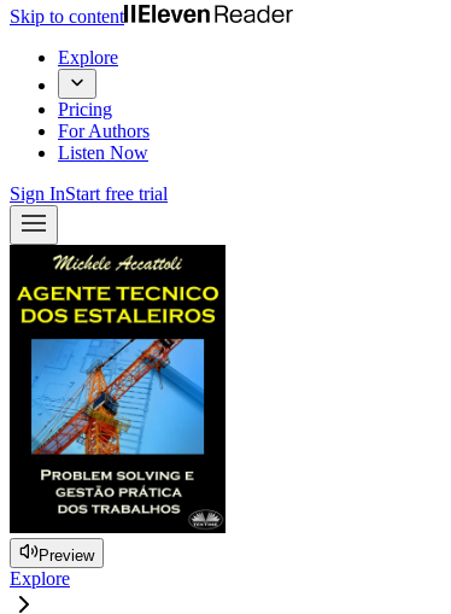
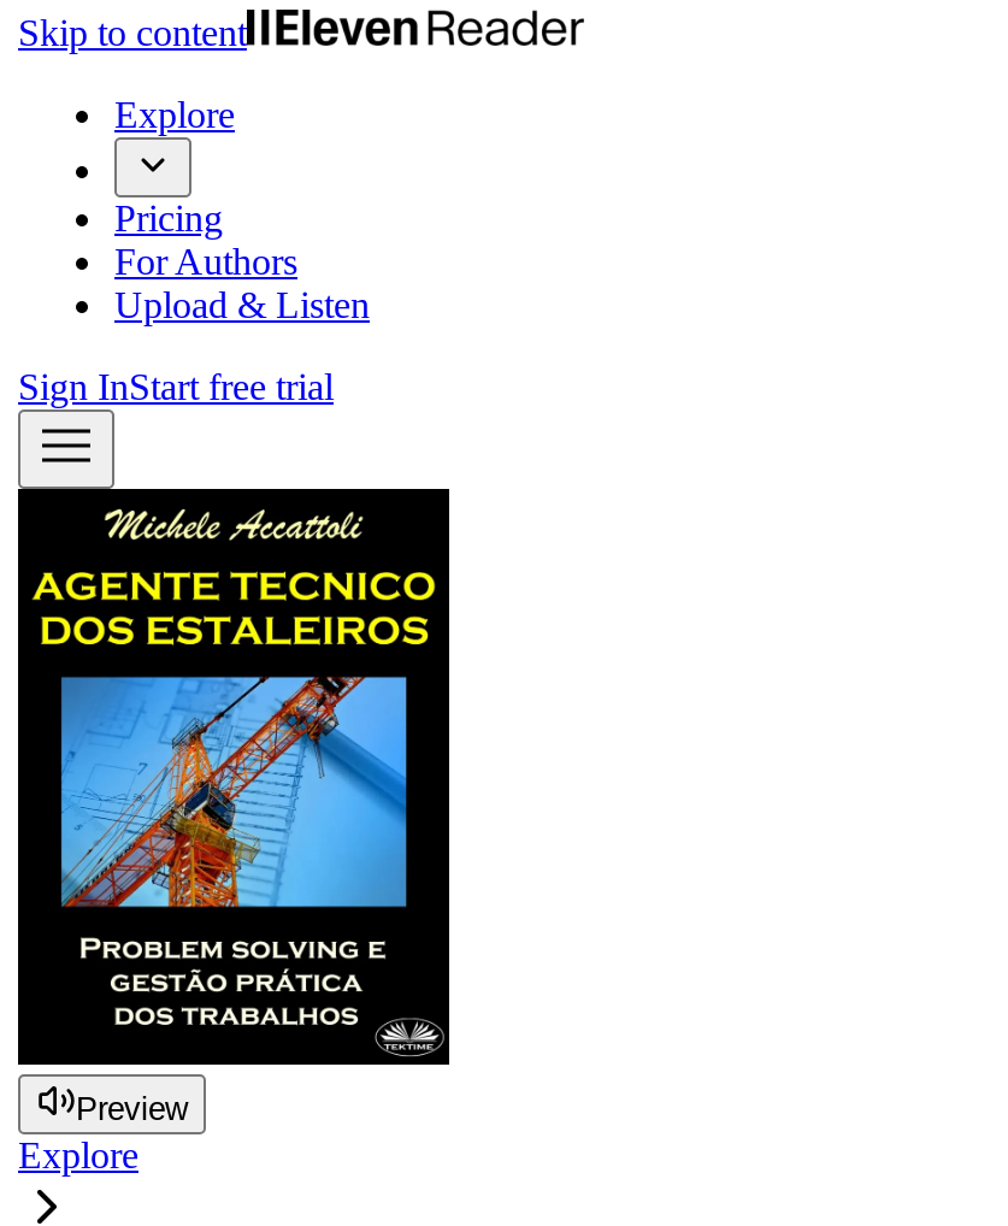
[58,142,148,163] Listen Now -> [114,284,370,325] Upload & Listen

